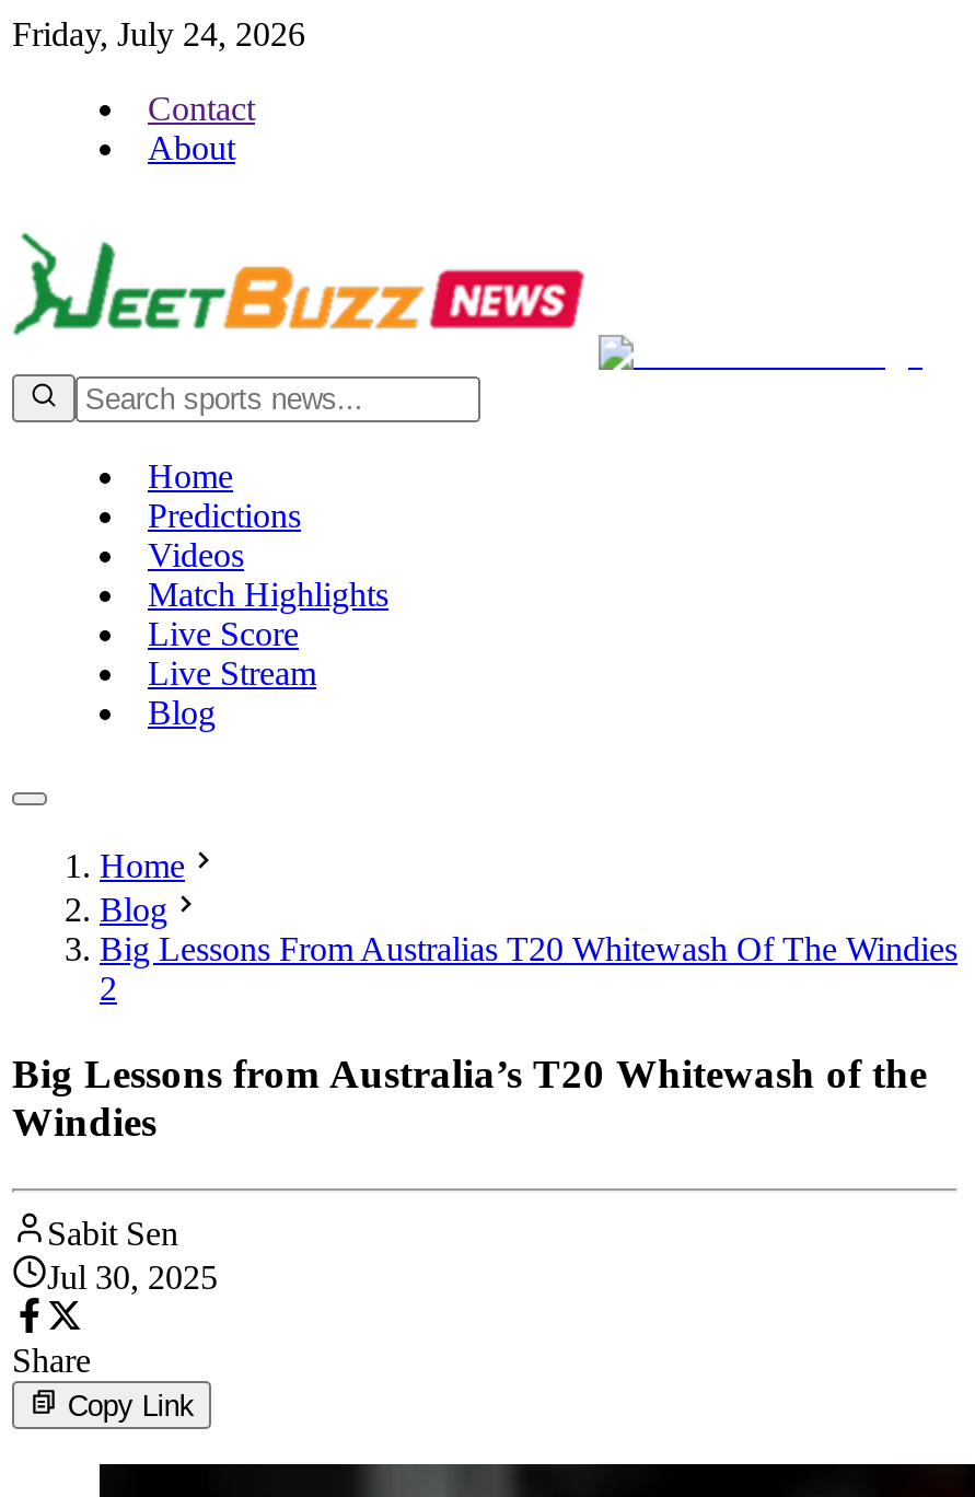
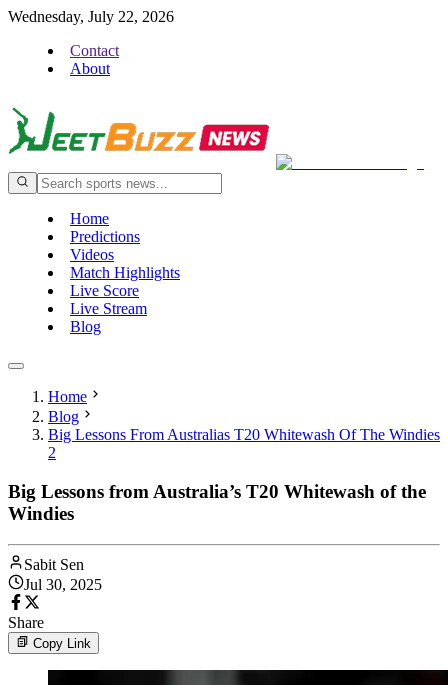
[12,15,305,53] Friday, July 24, 2026 -> [8,8,174,25] Wednesday, July 22, 2026

